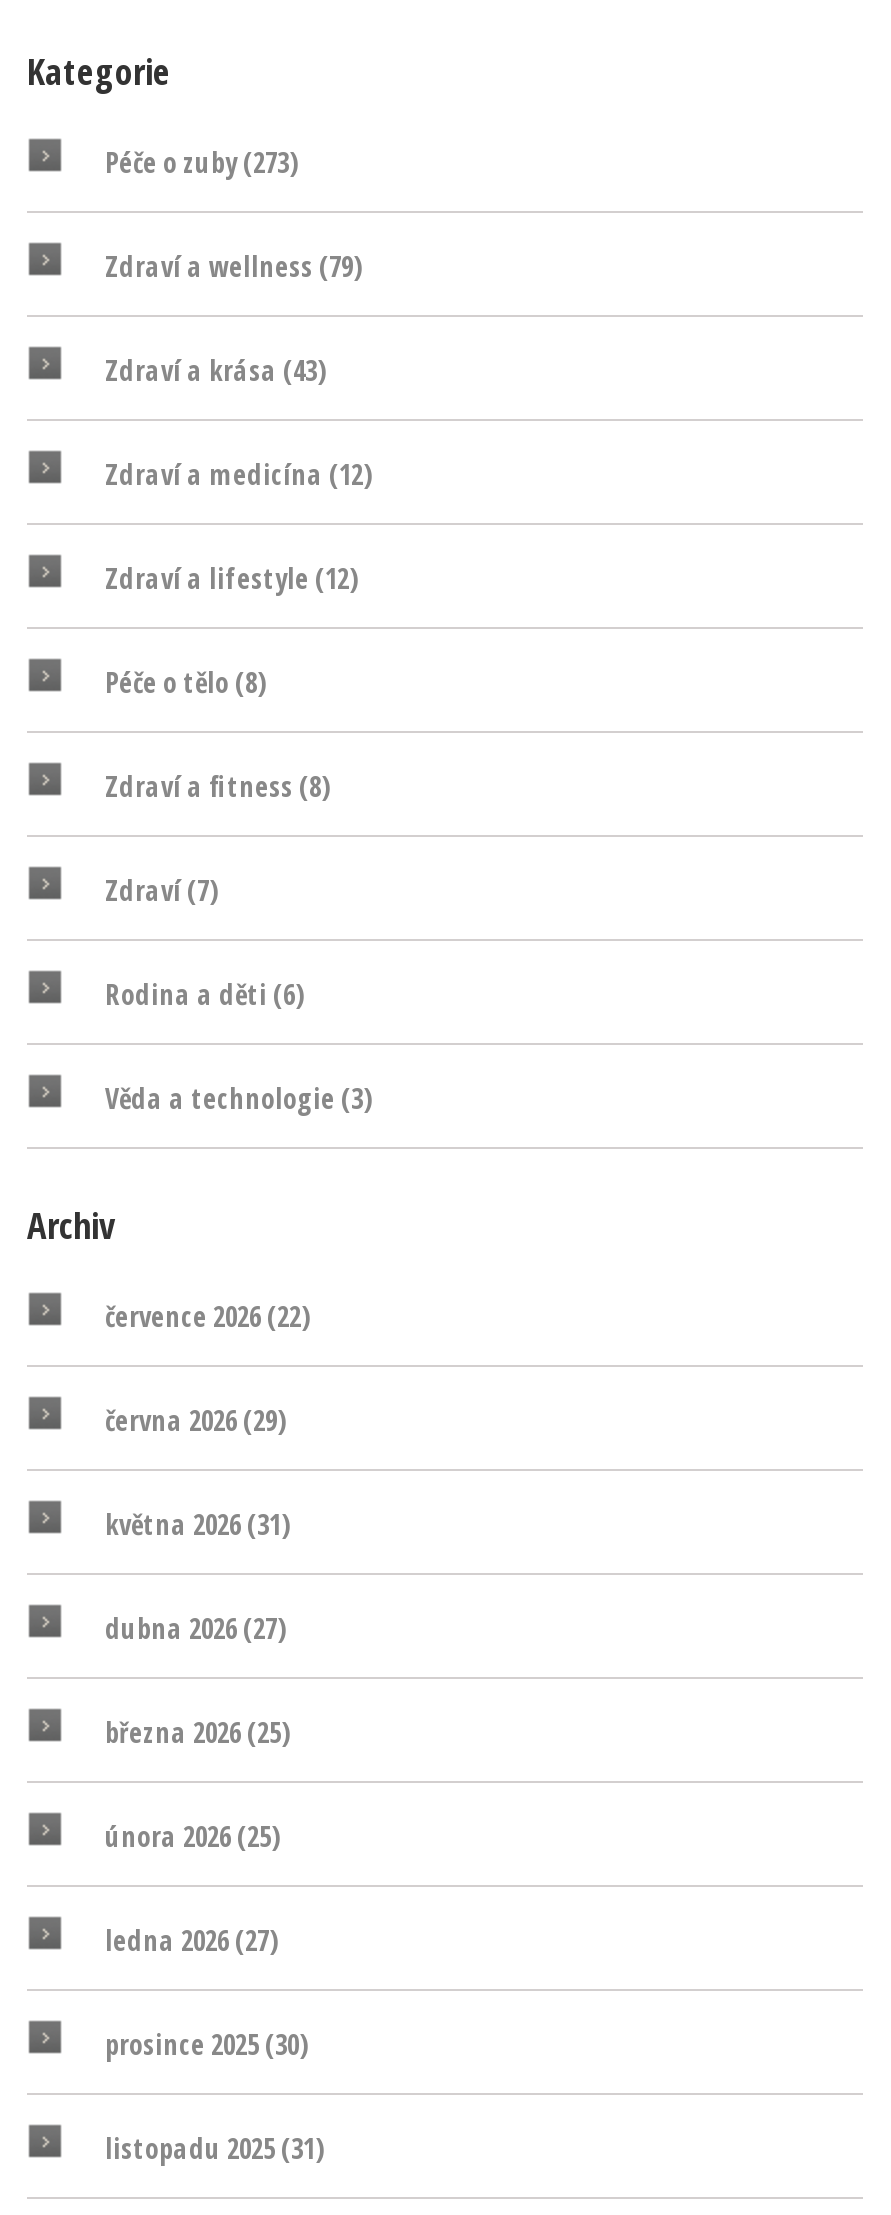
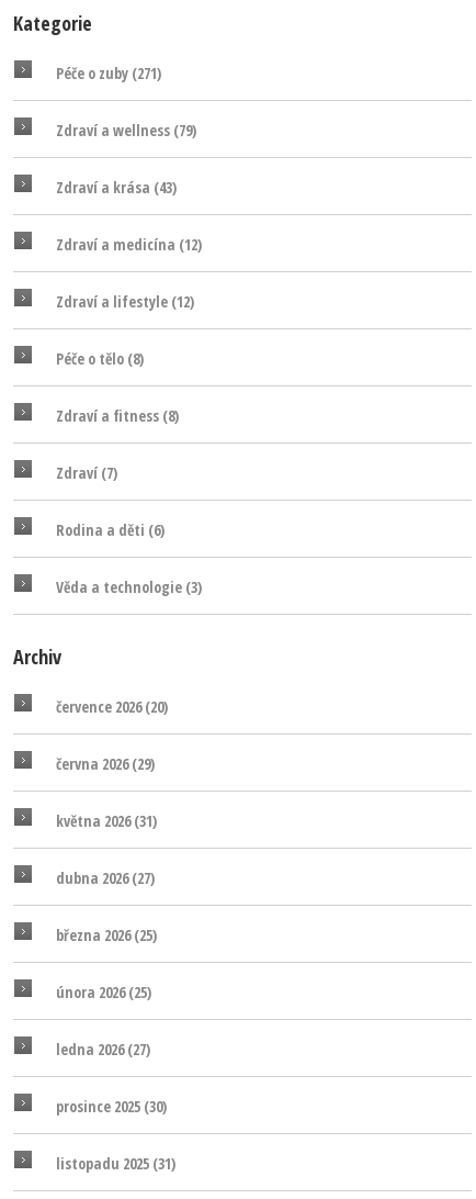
[105,143,297,181] Péče o zuby(273) -> [56,63,161,83] Péče o zuby(271)
[105,1297,309,1335] července 2026 (22) -> [56,696,168,717] července 2026 (20)

